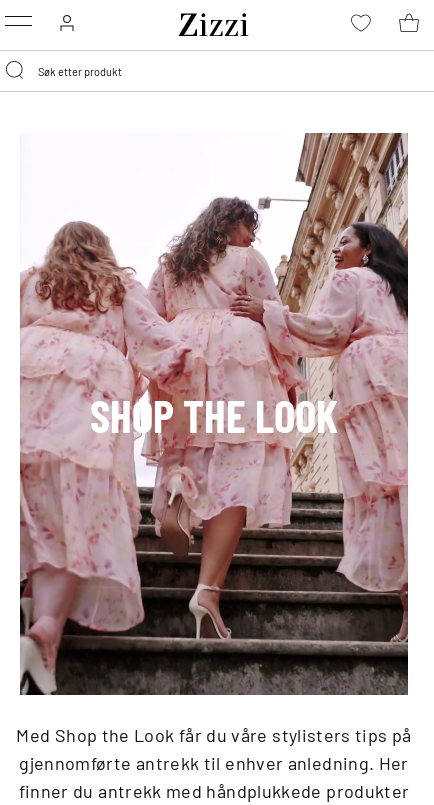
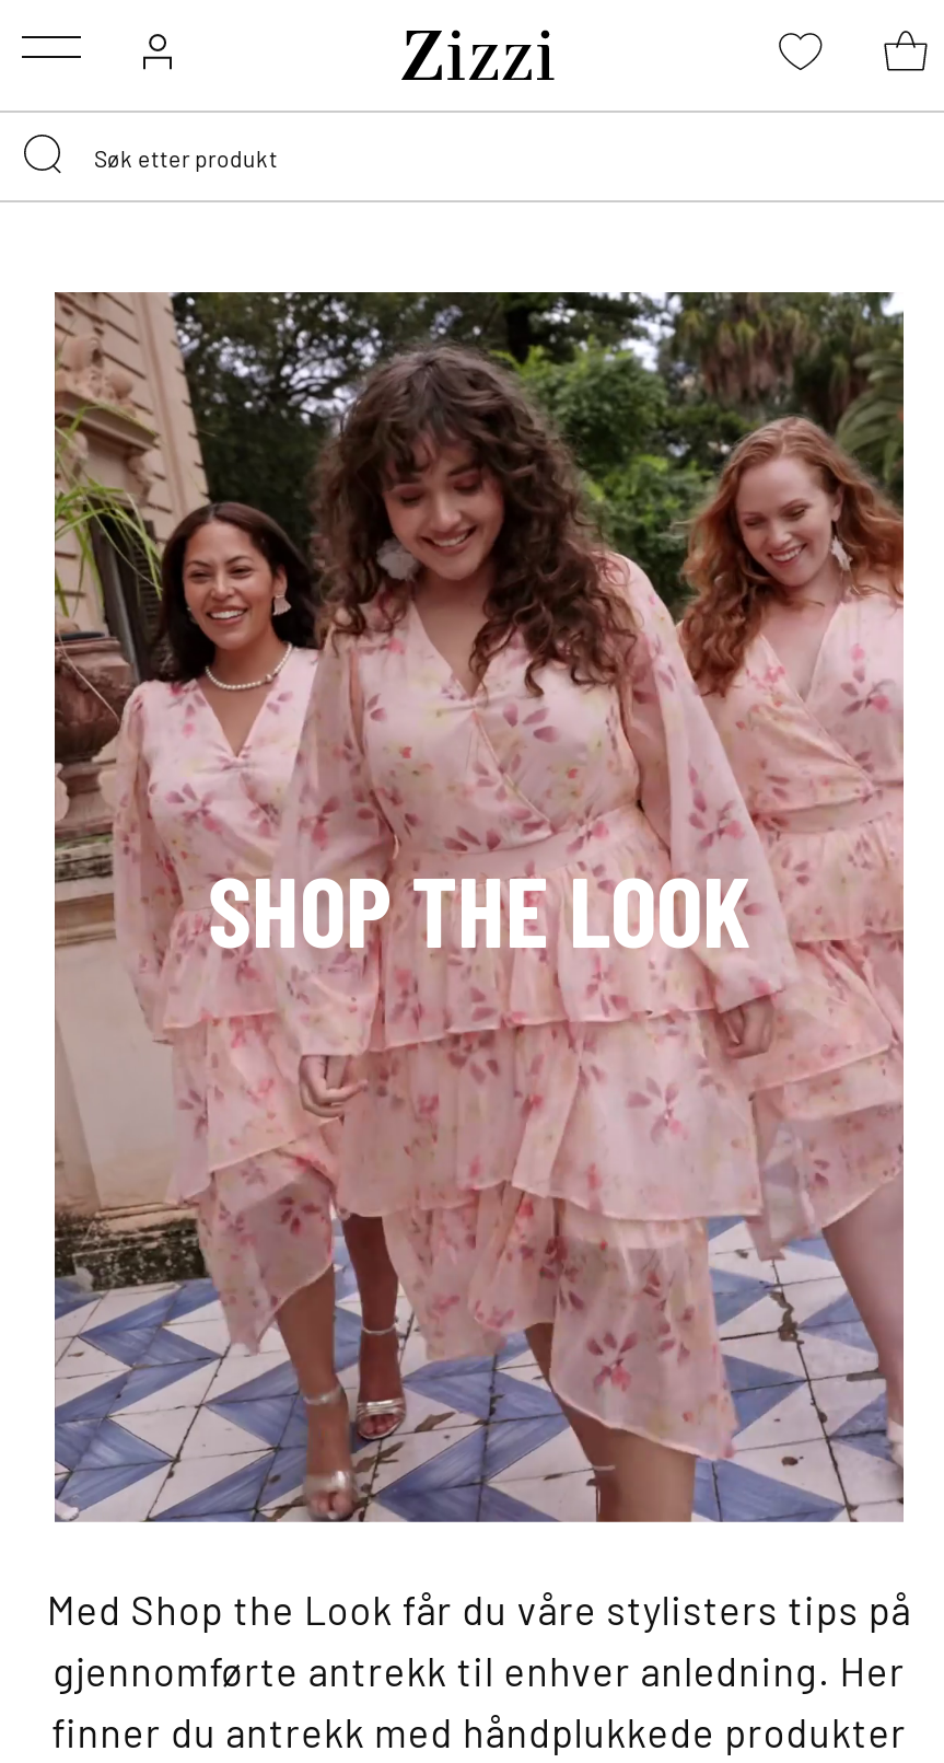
[19,133,409,696] [image] -> [53,290,906,1524] [image]

